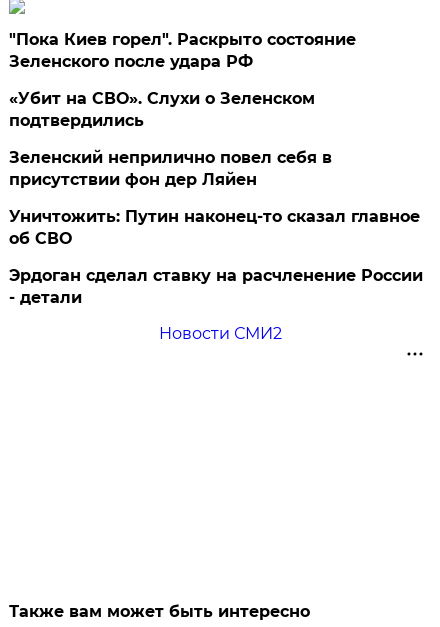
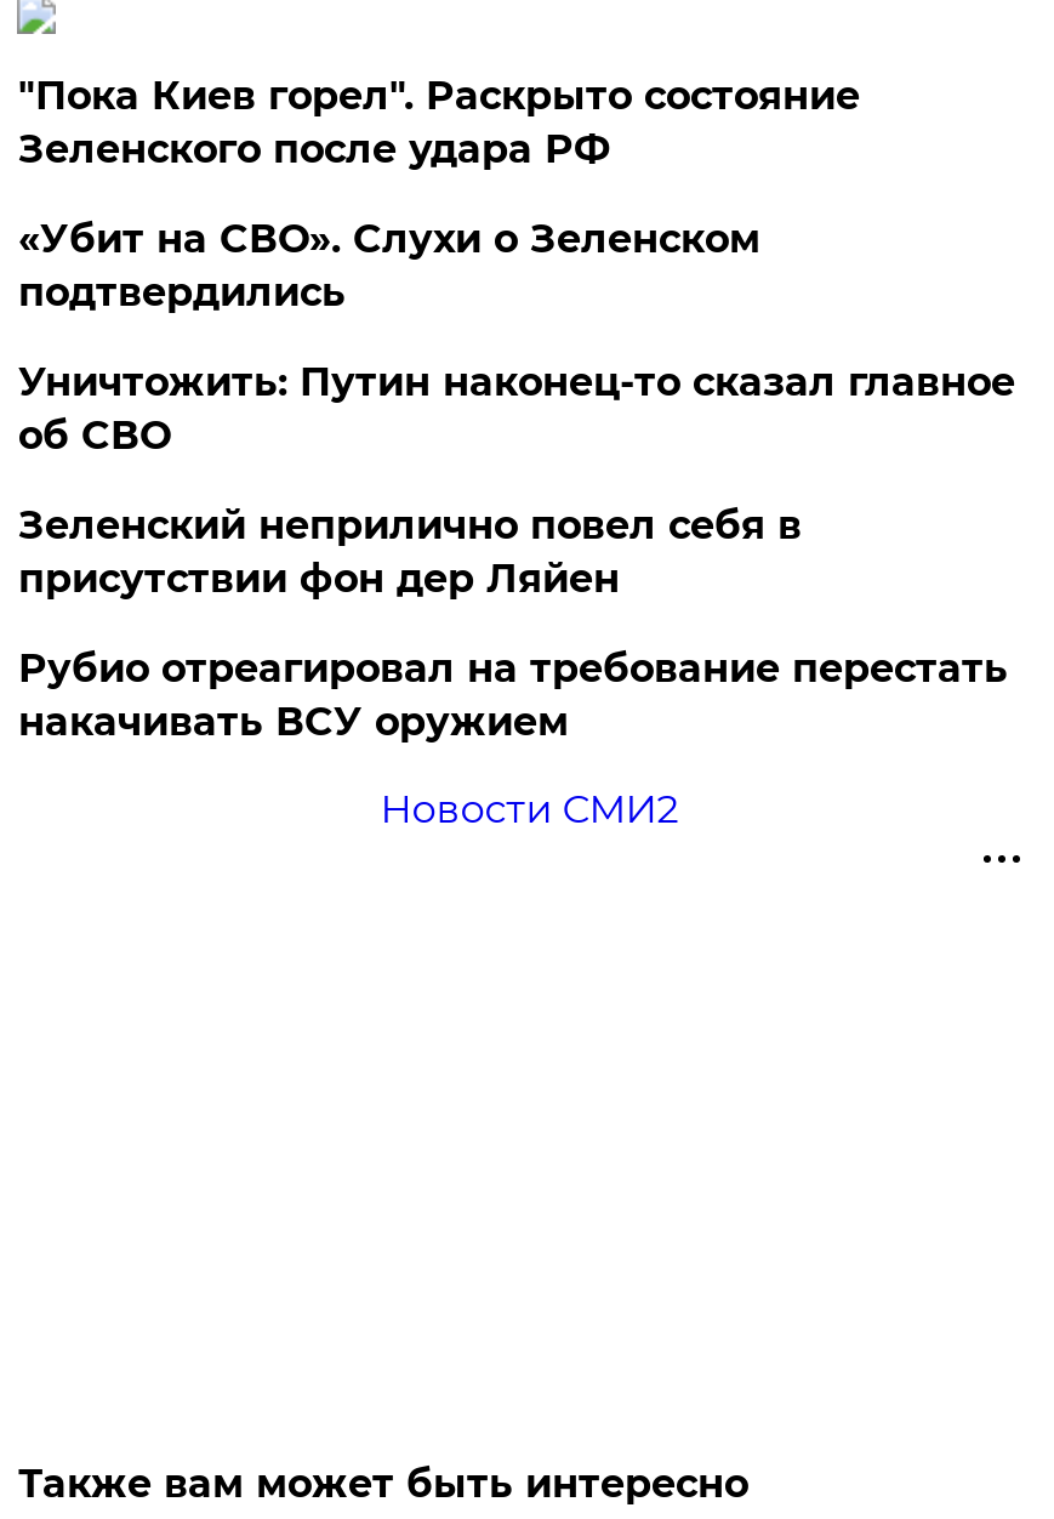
moved [9,148,332,189] -> [18,502,801,602]: Зеленский неприлично повел cебя в | присутствии фон дер Ляйен
moved [9,207,420,248] -> [18,359,1015,459]: Уничтожить: Путин наконец-то сказал главное | об СВО
[9,266,423,307] Эрдоган сделал ставку на расчленение России | - детали -> [18,645,1008,745] Рубио отреагировал на требование перестать | накачивать ВСУ оружием

